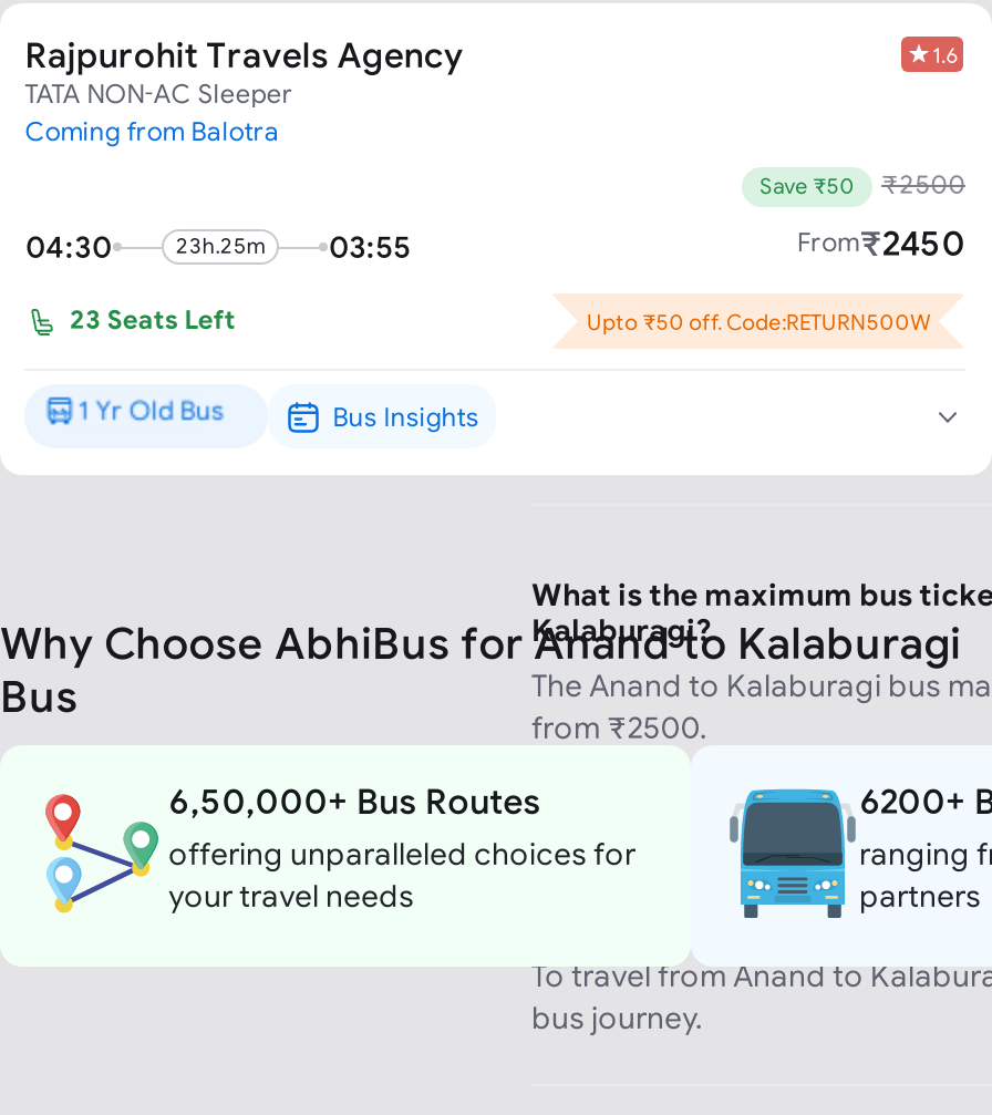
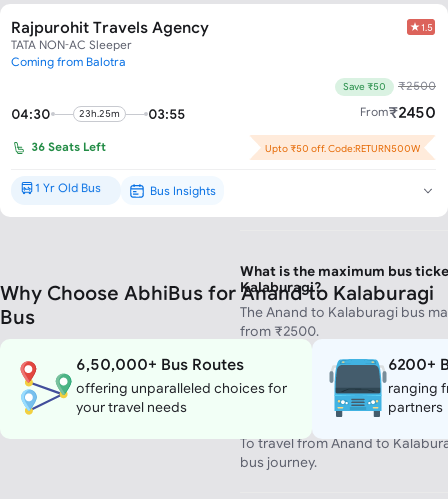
[932,43,959,67] 1.6 -> [421,22,433,33] 1.5
[69,304,235,333] 23 Seats Left -> [31,140,106,153] 36 Seats Left

